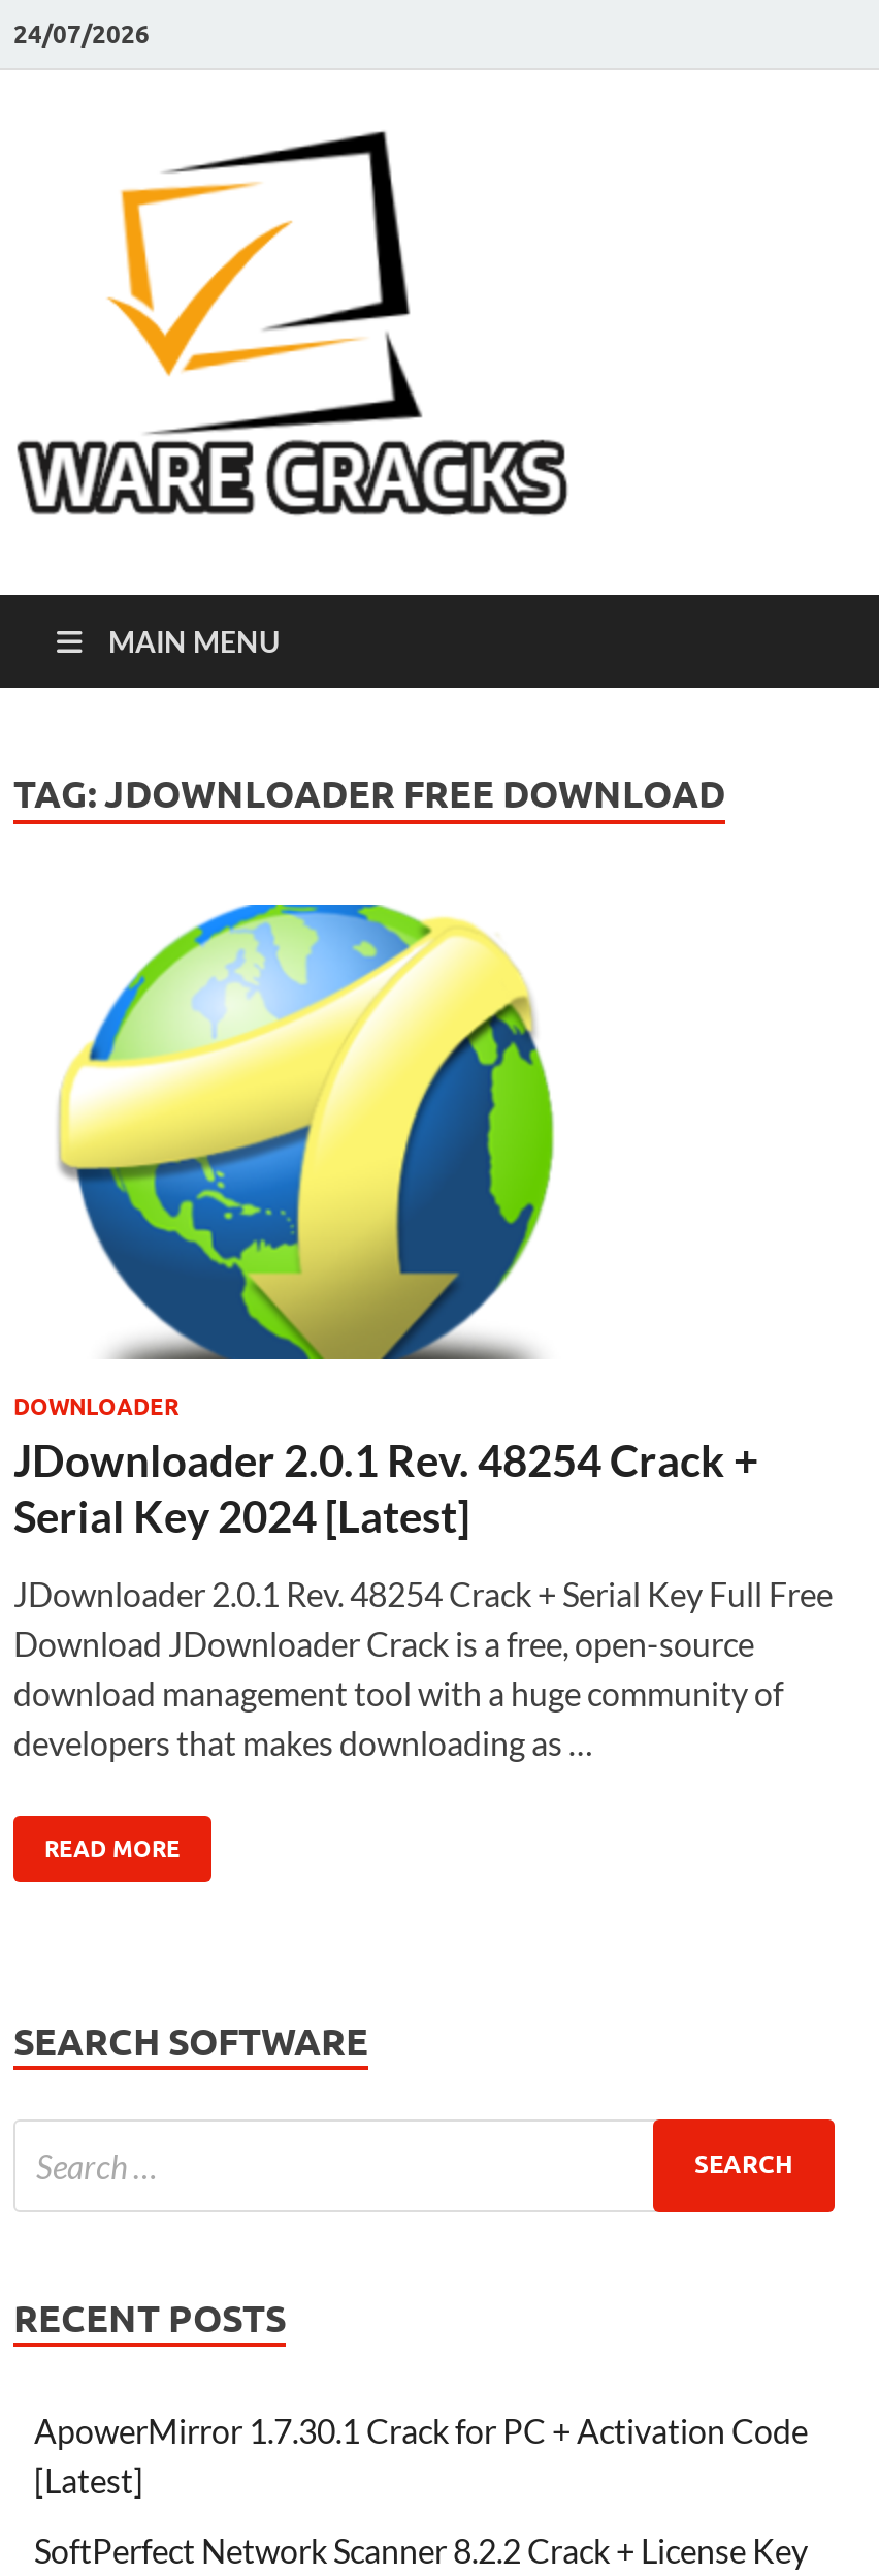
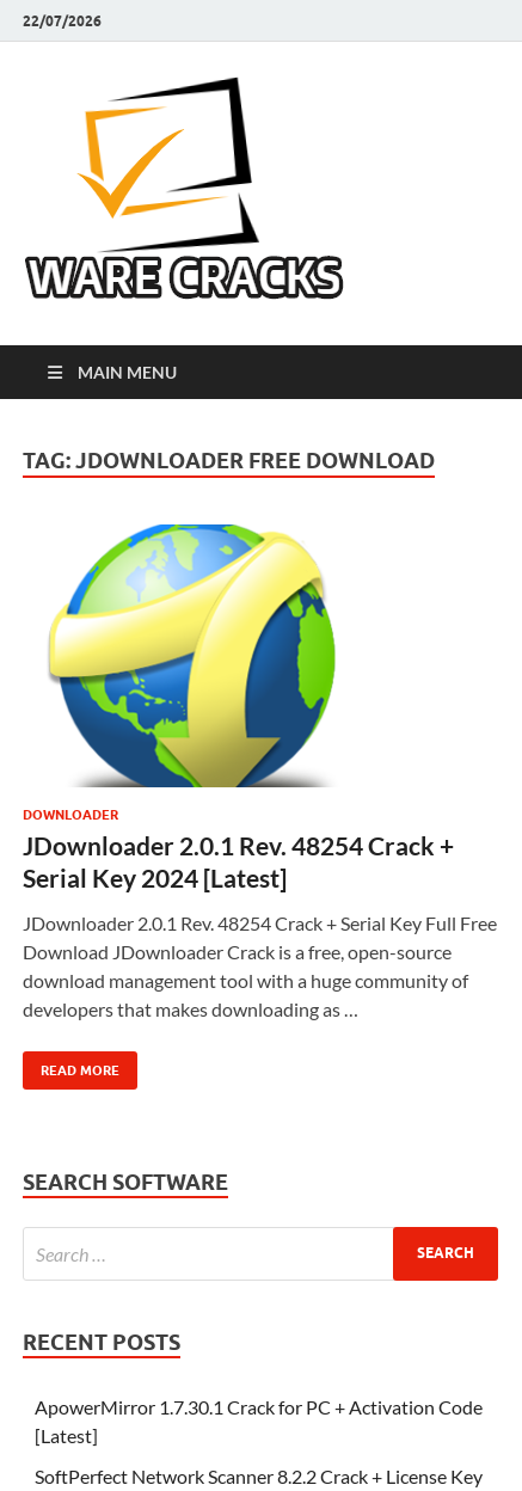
[13,18,150,49] 24/07/2026 -> [23,11,102,29] 22/07/2026

